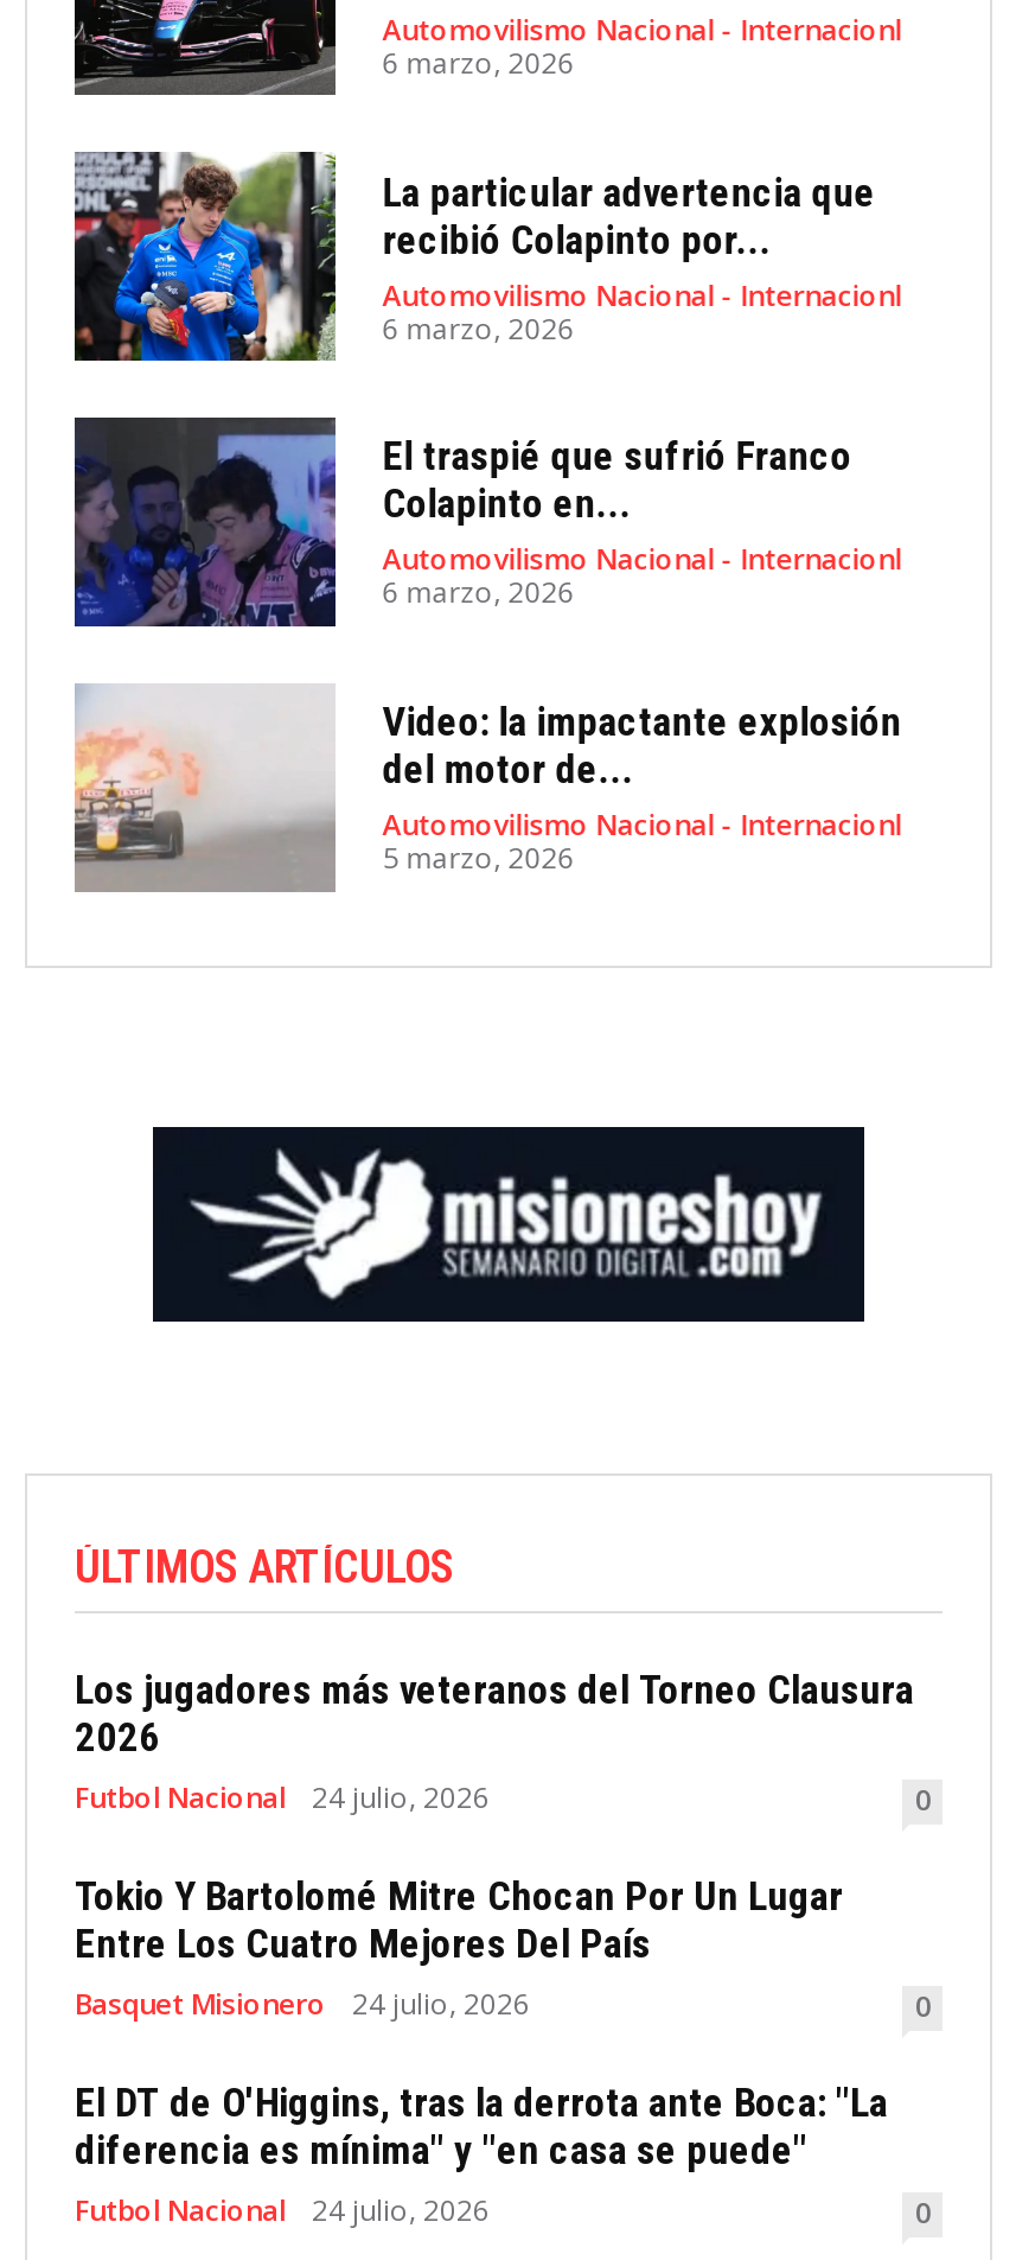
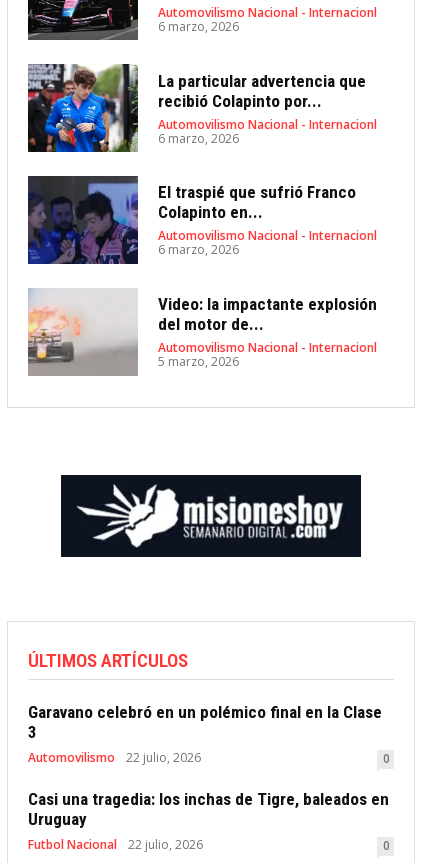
[75,1665,914,1817] Los jugadores más veteranos del Torneo Clausura | 2026 | Futbol Nacional | 24 julio, 2026 -> [28,702,382,766] Garavano celebró en un polémico final en la Clase | 3 | Automovilismo | 22 julio, 2026
[75,1871,932,2172] Tokio Y Bartolomé Mitre Chocan Por Un Lugar | Entre Los Cuatro Mejores Del País | Basquet Misionero | 24 julio, 2026 | 0 | El DT de O'Higgins, tras la derrota ante Boca: "La | diferencia es mínima" y "en casa se puede" -> [28,789,389,829] Casi una tragedia: los inchas de Tigre, baleados en | Uruguay
[75,2189,490,2229] Futbol Nacional 24 julio, 2026 -> [28,836,203,853] Futbol Nacional 22 julio, 2026

